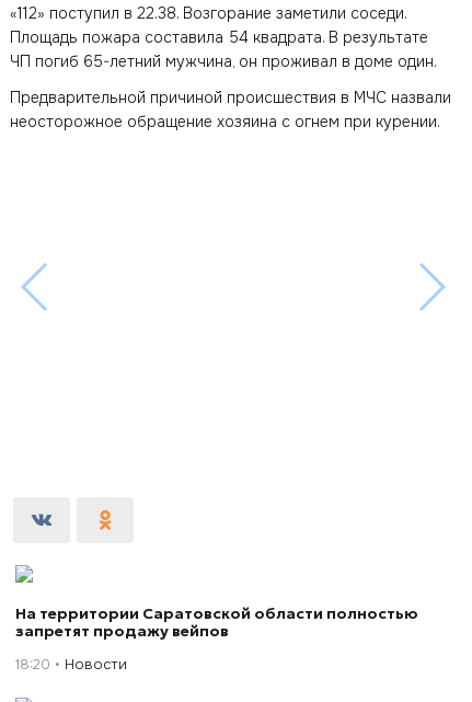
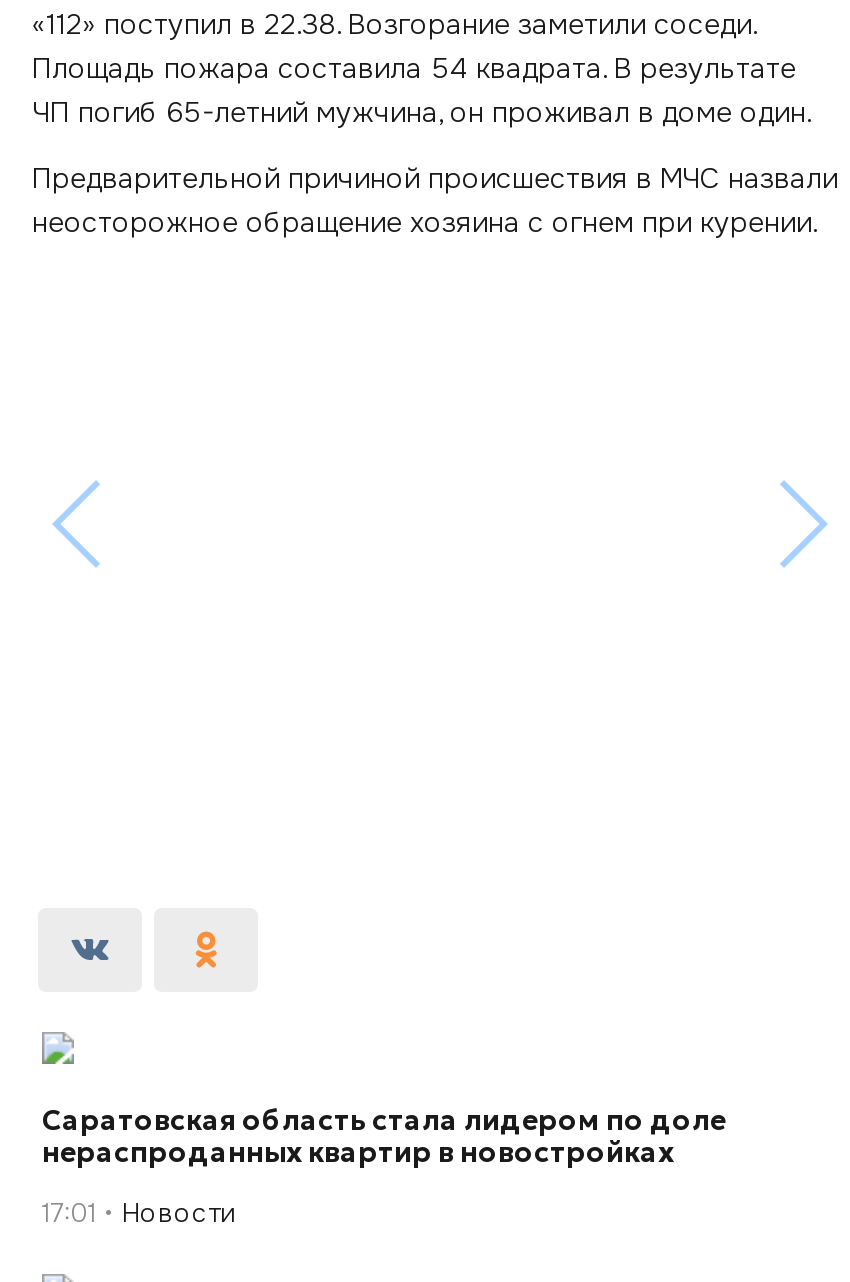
[15,603,418,640] На территории Саратовской области полностью | запретят продажу вейпов -> [42,1101,726,1169] Саратовская область стала лидером по доле | нераспроданных квартир в новостройках
[15,654,127,673] 18:20 Новости -> [42,1195,236,1229] 17:01 Новости

